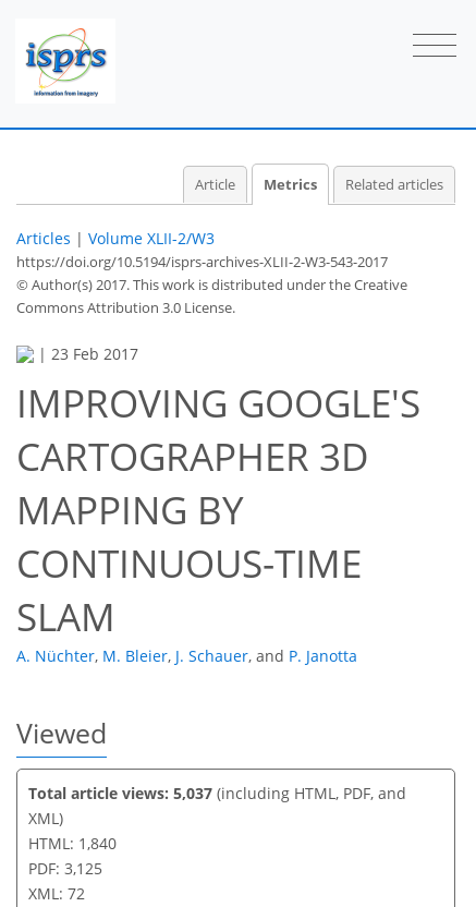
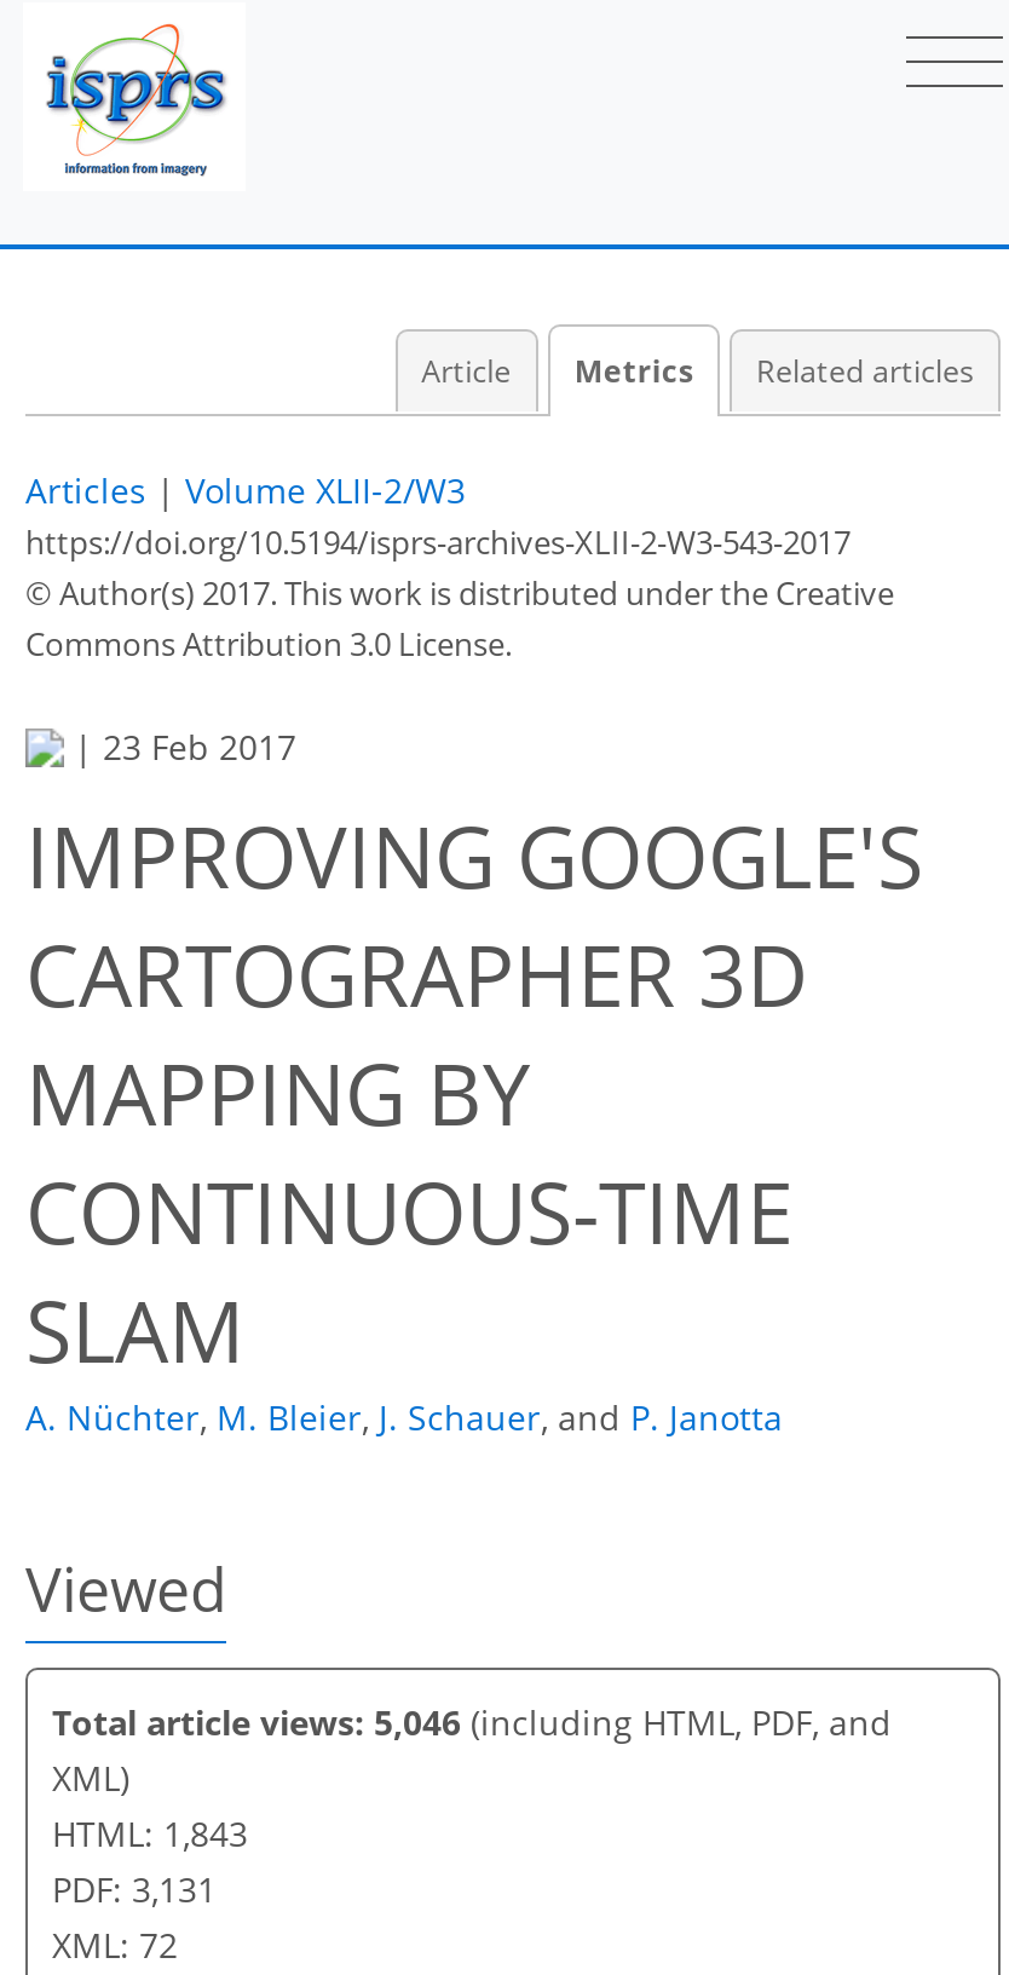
[28,783,406,804] Total article views: 5,037 (including HTML, PDF, and -> [52,1700,892,1746] Total article views: 5,046 (including HTML, PDF, and
[28,833,117,854] HTML: 1,840 -> [52,1811,248,1857] HTML: 1,843
[28,858,102,879] PDF: 3,125 -> [52,1867,217,1913] PDF: 3,131

